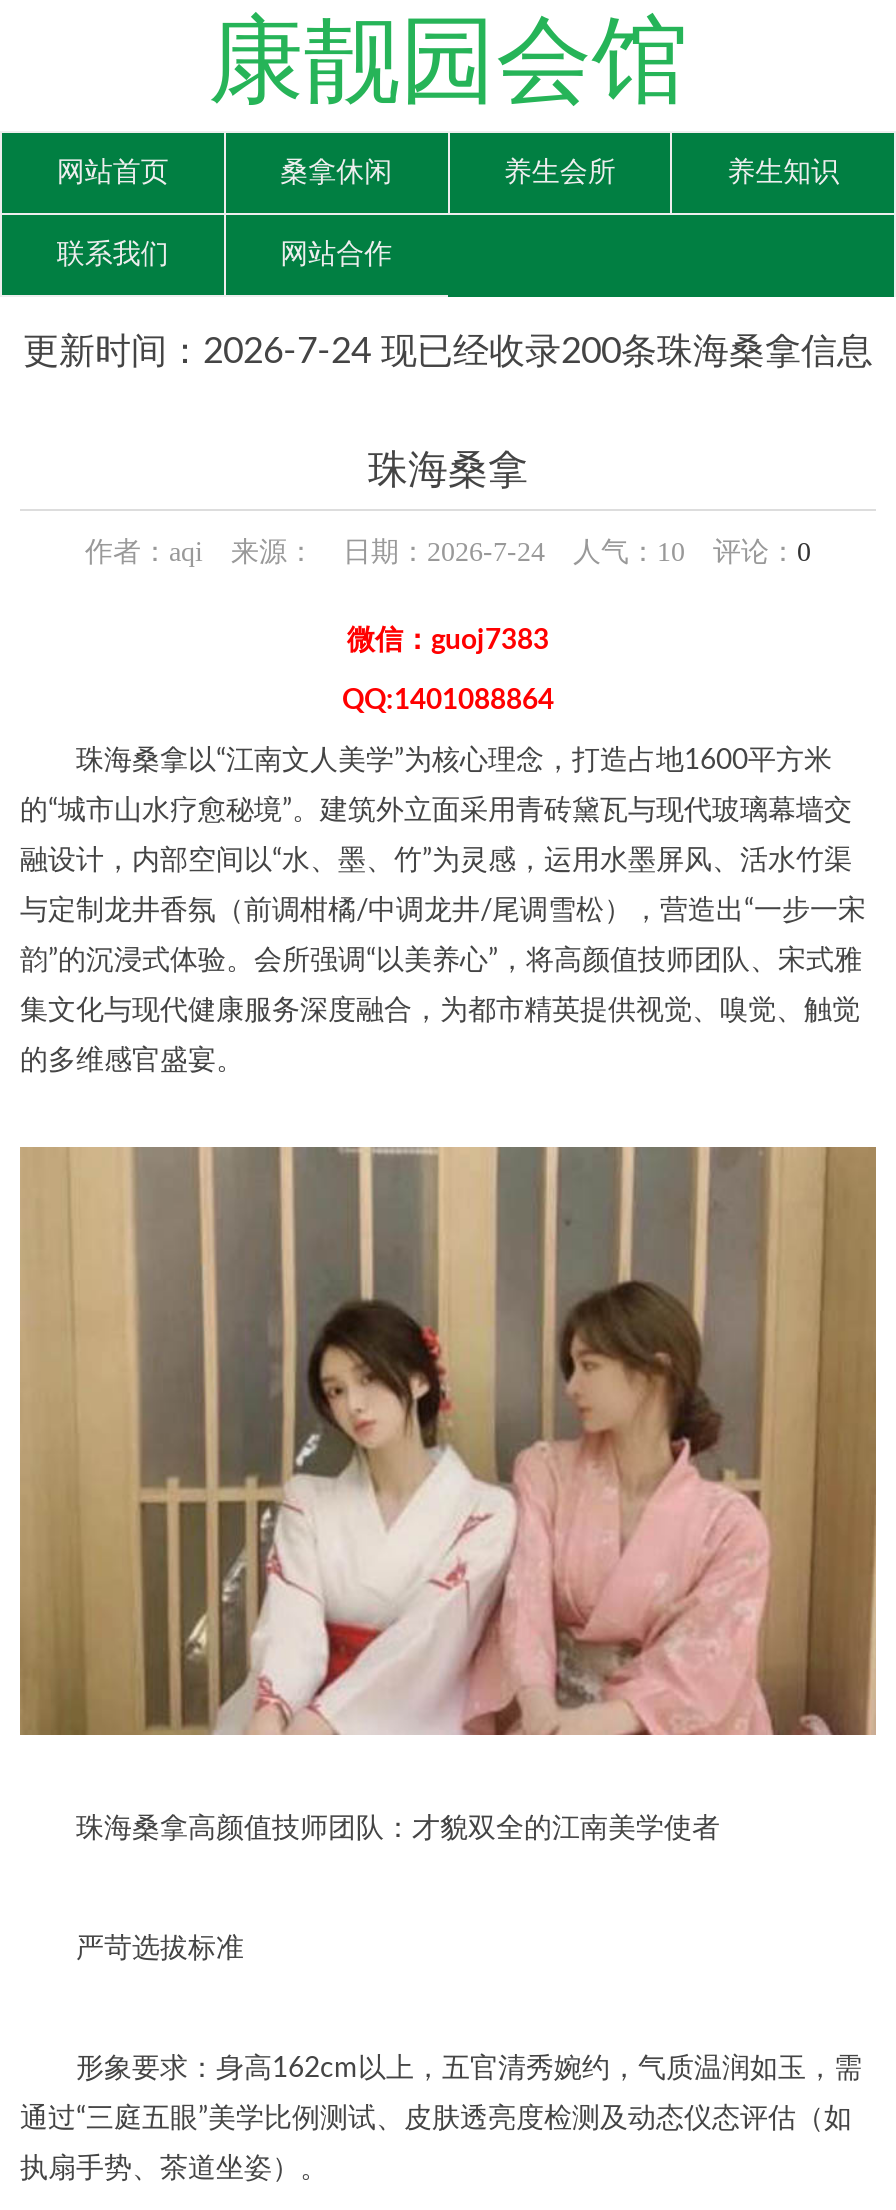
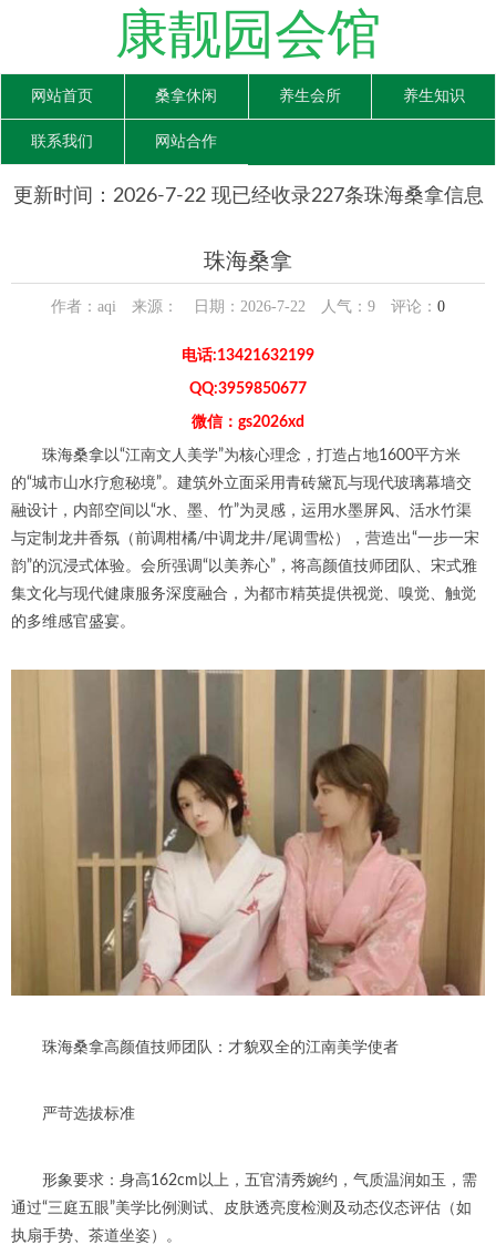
[23,335,873,371] 更新时间：2026-7-24 现已经收录200条珠海桑拿信息 -> [13,186,483,206] 更新时间：2026-7-22 现已经收录227条珠海桑拿信息
[85,537,811,715] 作者：aqi 来源： 日期：2026-7-24 人气：10评论：0 | 微信：guoj7383 | QQ:1401088864 -> [51,298,445,430] 作者：aqi 来源： 日期：2026-7-22 人气：9评论：0 | 电话:13421632199 | QQ:3959850677 | 微信：gs2026xd

